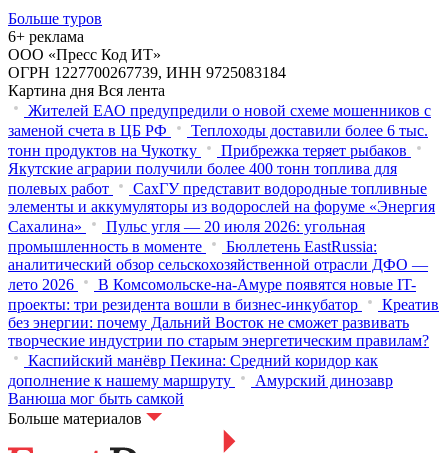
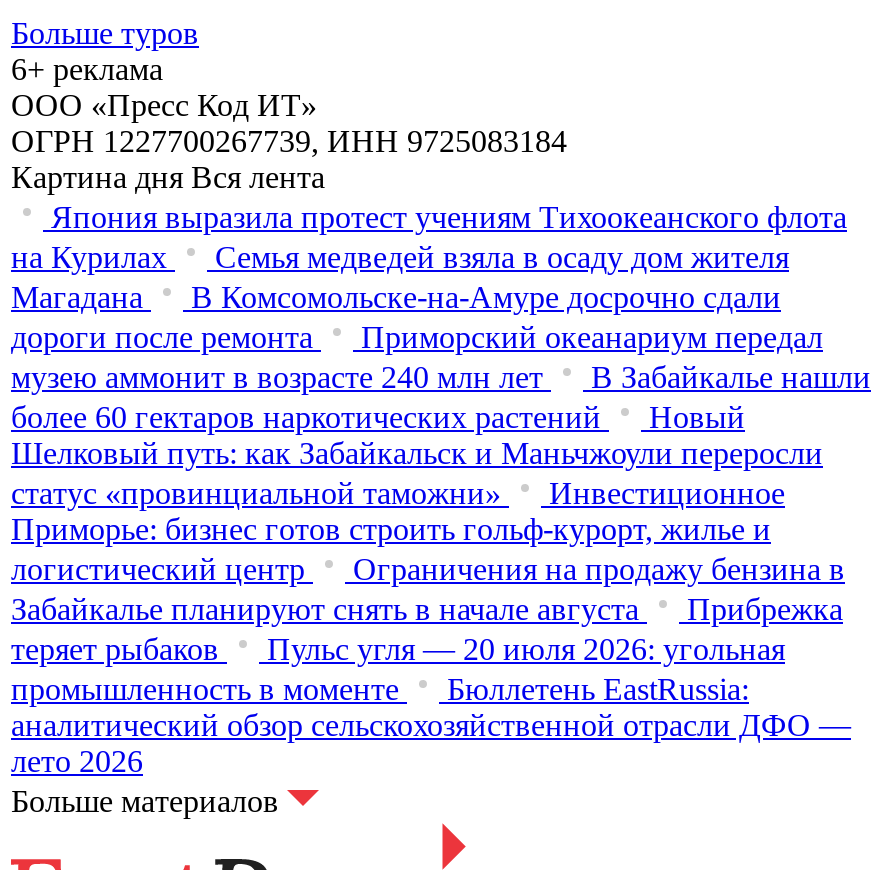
[8,102,435,235] Жителей ЕАО предупредили о новой схеме мошенников с | заменой счета в ЦБ РФ | Теплоходы доставили более 6 тыс. | тонн продуктов на Чукотку | Прибрежка теряет рыбаков | Якутские аграрии получили более 400 тонн топлива для | полевых работ | СахГУ представит водородные топливные | элементы и аккумуляторы из водорослей на форуме «Энергия | Сахалина» -> [11,200,871,666] Япония выразила протест учениям Тихоокеанского флота | на Курилах | Семья медведей взяла в осаду дом жителя | Магадана | В Комсомольске-на-Амуре досрочно сдали | дороги после ремонта | Приморский океанариум передал | музею аммонит в возрасте 240 млн лет | В Забайкалье нашли | более 60 гектаров наркотических растений | Новый | Шелковый путь: как Забайкальск и Маньчжоули переросли | статус «провинциальной таможни» | Инвестиционное | Приморье: бизнес готов строить гольф-курорт, жилье и | логистический центр | Ограничения на продажу бензина в | Забайкалье планируют снять в начале августа | Прибрежка | теряет рыбаков
moved [8,218,428,293] -> [11,632,851,778]: Пульс угля — 20 июля 2026: угольная | промышленность в моменте | Бюллетень EastRussia: | аналитический обзор сельскохозяйственной отрасли ДФО — | лето 2026
[8,276,439,407] В Комсомольске-на-Амуре появятся новые IT- | проекты: три резидента вошли в бизнес-инкубатор | Креатив | без энергии: почему Дальний Восток не сможет развивать | творческие индустрии по старым энергетическим правилам? | Каспийский манёвр Пекина: Средний коридор как | дополнение к нашему маршруту | Амурский динозавр | Ванюша мог быть самкой -> none

